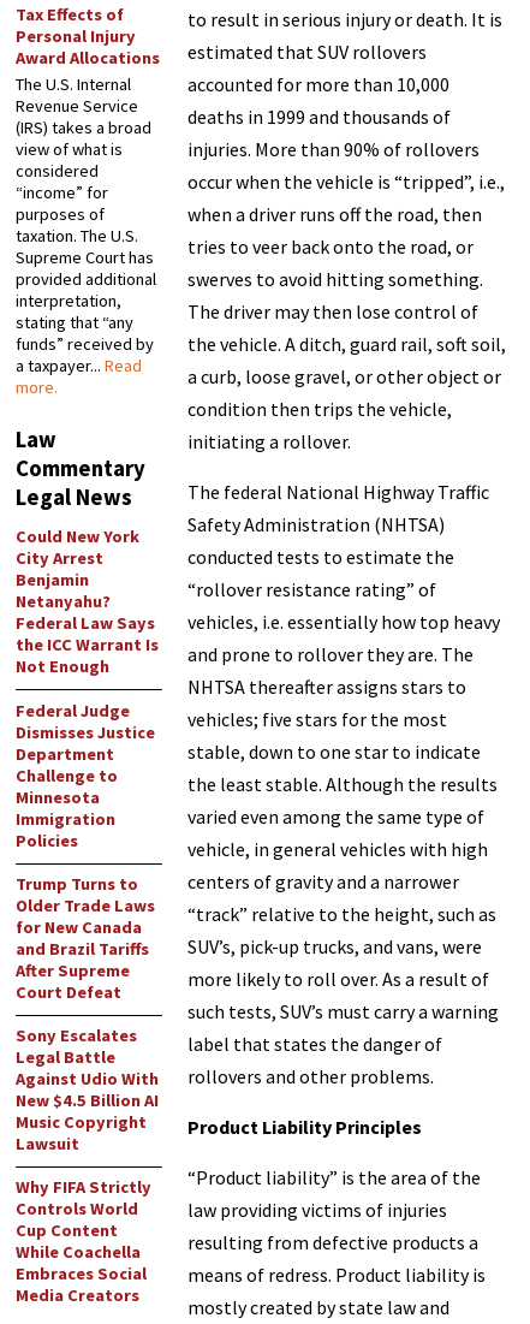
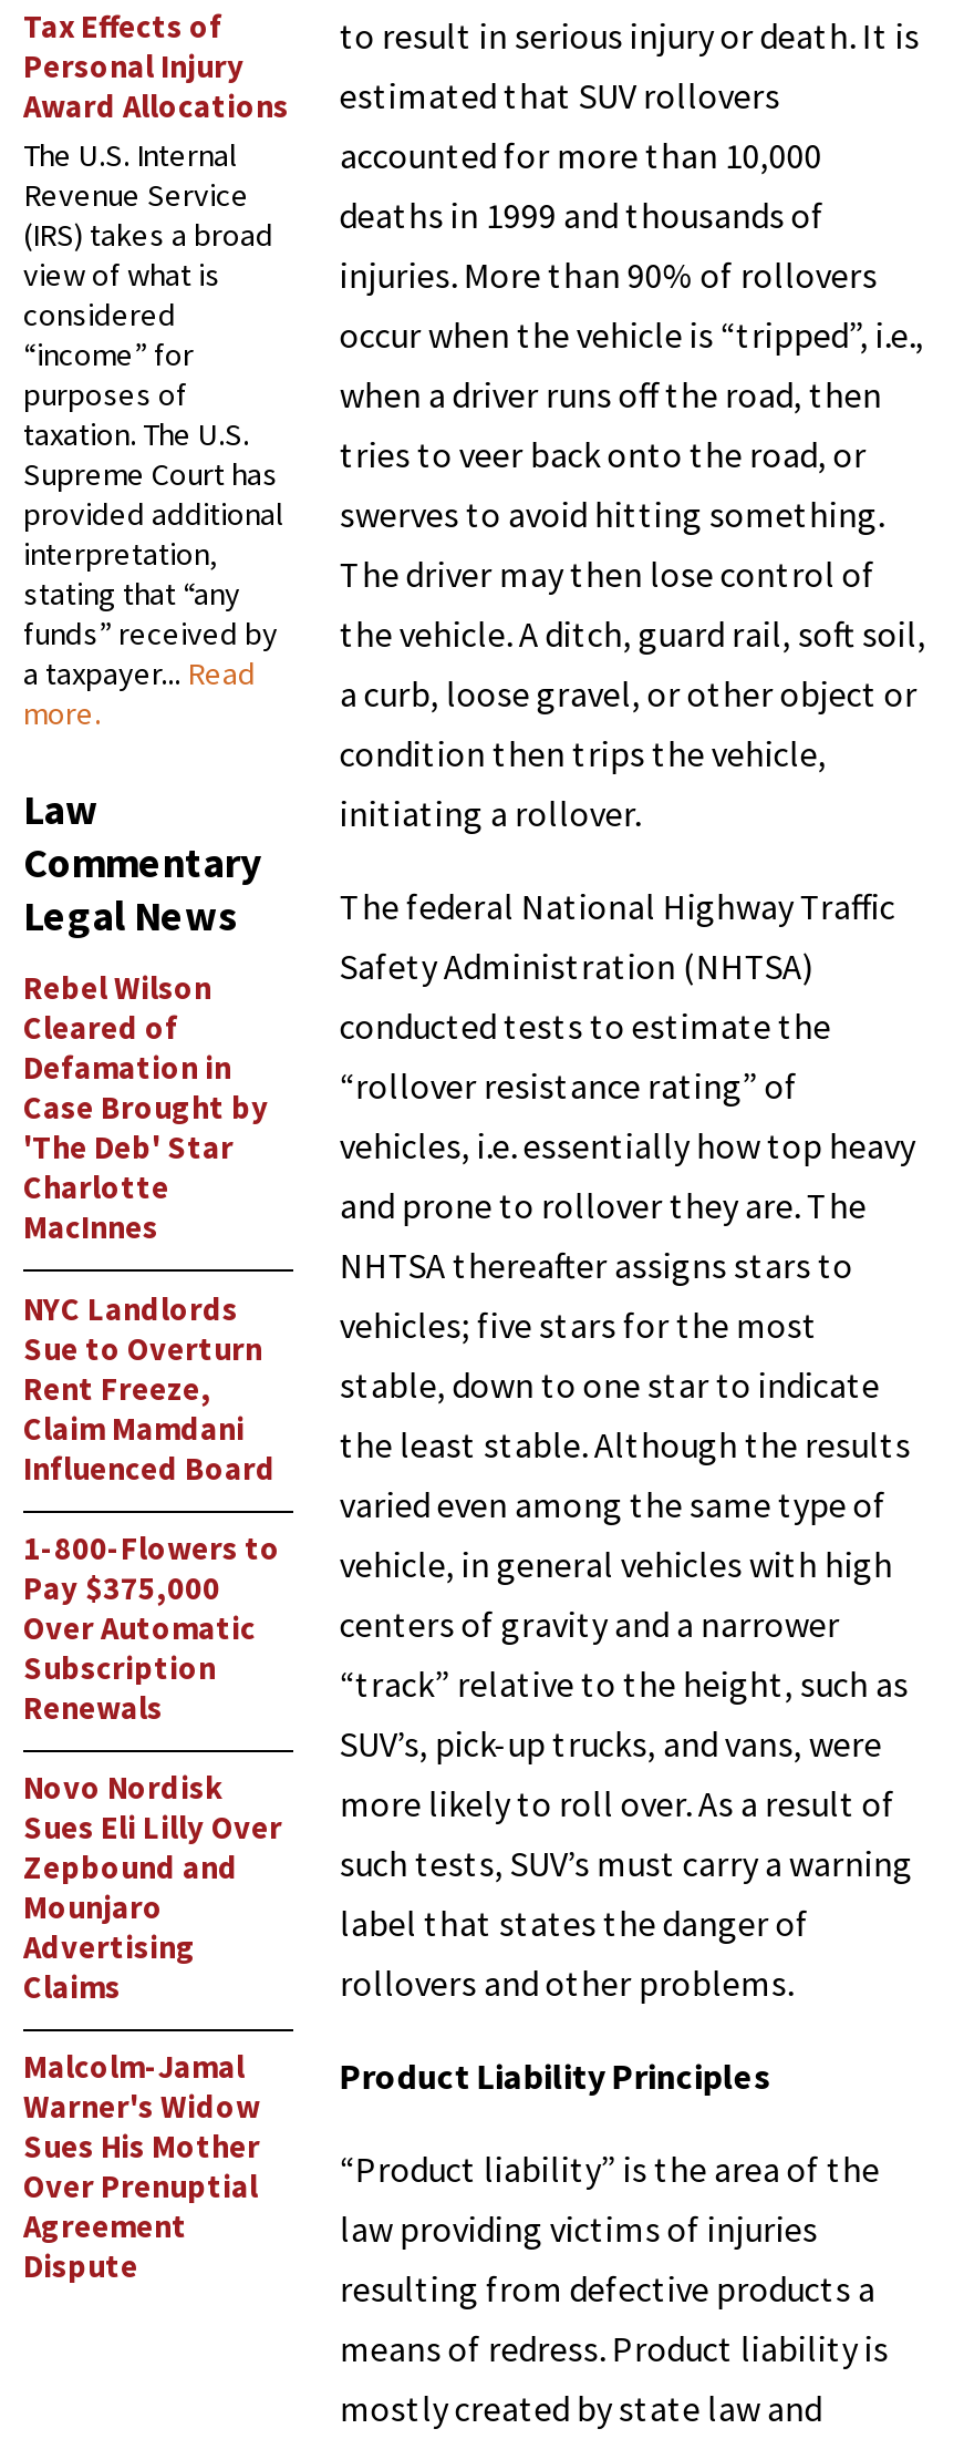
[16,526,159,677] Could New York | City Arrest | Benjamin | Netanyahu? | Federal Law Says | the ICC Warrant Is | Not Enough -> [23,969,269,1248] Rebel Wilson | Cleared of | Defamation in | Case Brought by | 'The Deb' Star | Charlotte | MacInnes
[16,699,155,851] Federal Judge | Dismisses Justice | Department | Challenge to | Minnesota | Immigration | Policies -> [23,1288,276,1488] NYC Landlords | Sue to Overturn | Rent Freeze, | Claim Mamdani | Influenced Board
[16,873,155,1003] Trump Turns to | Older Trade Laws | for New Canada | and Brazil Tariffs | After Supreme | Court Defeat -> [23,1528,280,1727] 1-800-Flowers to | Pay $375,000 | Over Automatic | Subscription | Renewals
[16,1025,159,1155] Sony Escalates | Legal Battle | Against Udio With | New $4.5 Billion AI | Music Copyright | Lawsuit -> [23,1768,282,2007] Novo Nordisk | Sues Eli Lilly Over | Zepbound and | Mounjaro | Advertising | Claims
[16,1176,151,1306] Why FIFA Strictly | Controls World | Cup Content | While Coachella | Embraces Social | Media Creators -> [23,2048,260,2287] Malcolm-Jamal | Warner's Widow | Sues His Mother | Over Prenuptial | Agreement | Dispute

